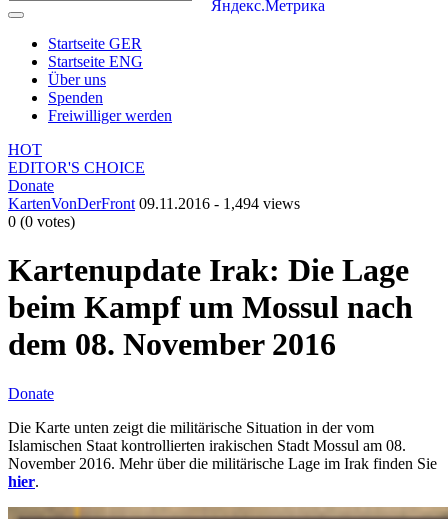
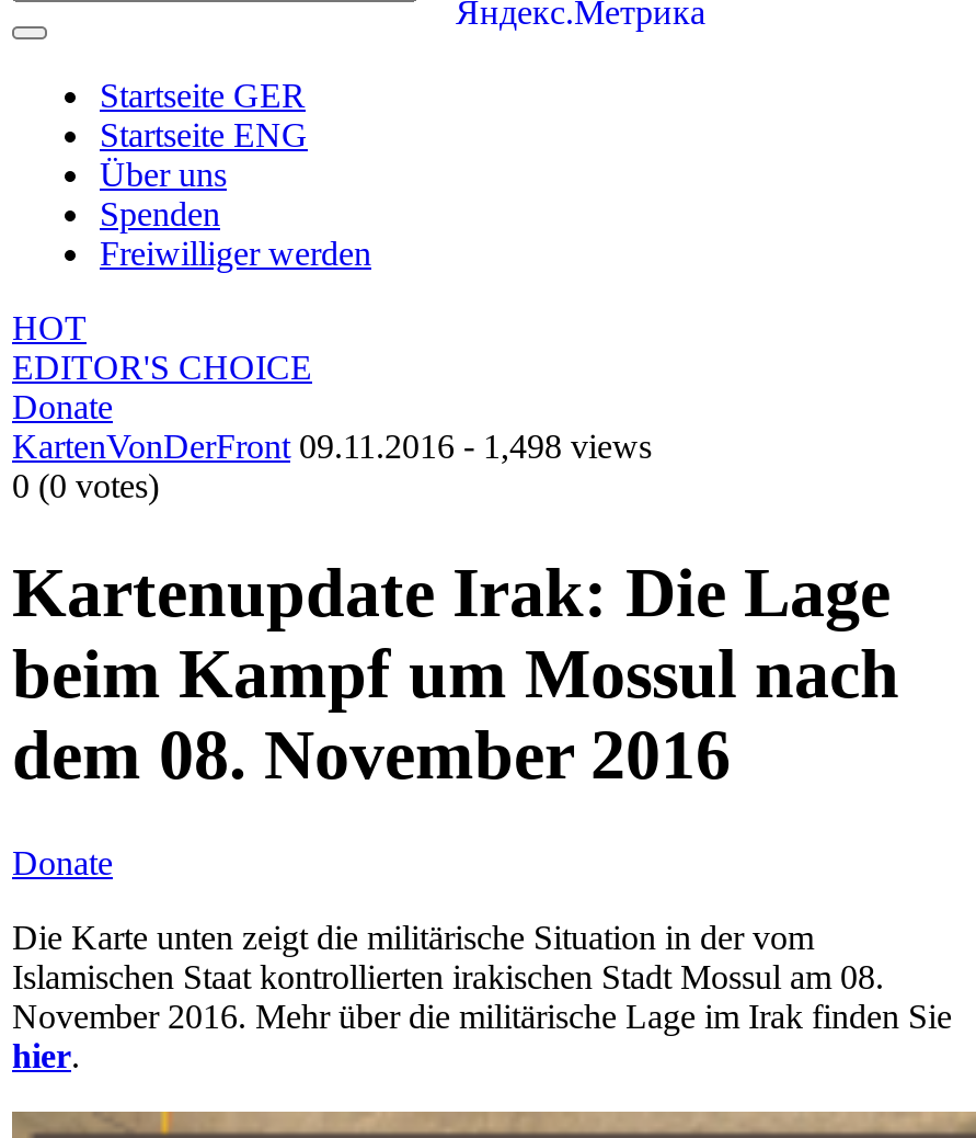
[8,195,300,212] KartenVonDerFront 09.11.2016 - 1,494 views -> [12,428,652,465] KartenVonDerFront 09.11.2016 - 1,498 views

